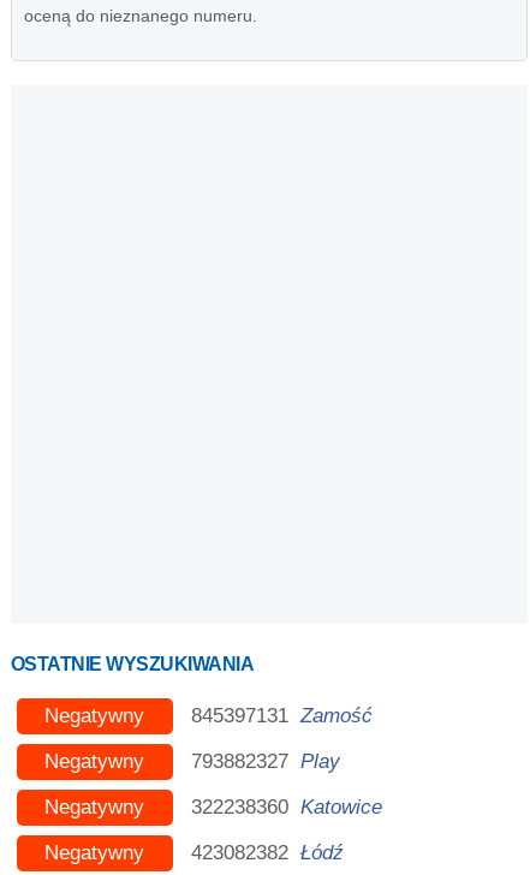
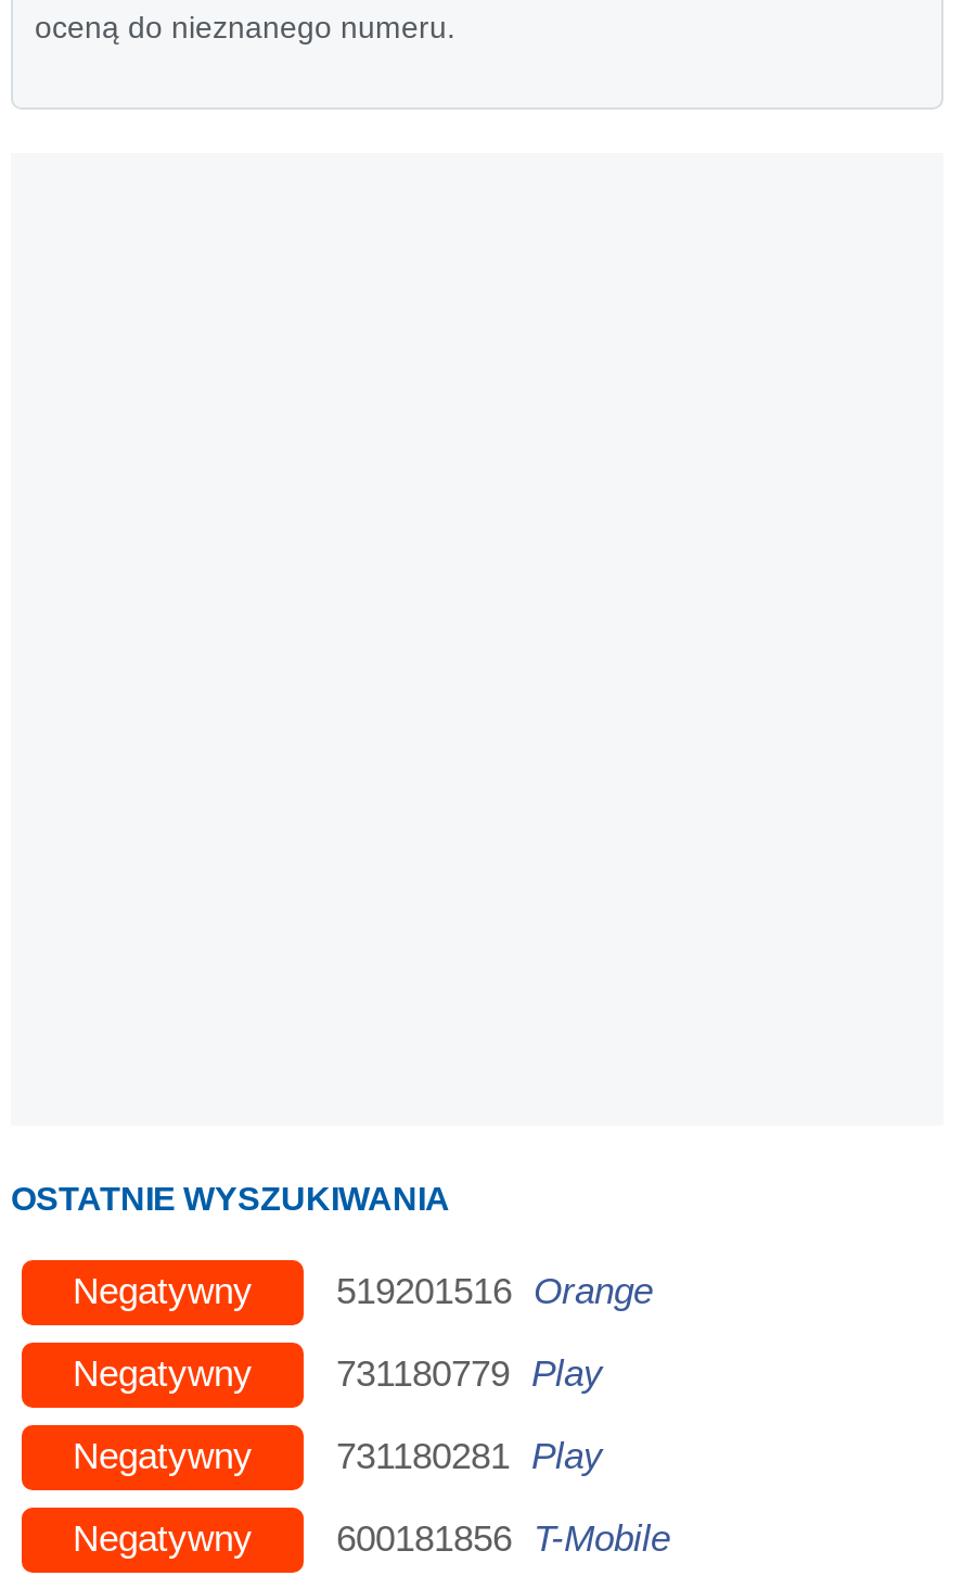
[191,704,373,727] 845397131 Zamość -> [336,1271,653,1312] 519201516 Orange
[191,750,340,773] 793882327 Play -> [336,1353,603,1395] 731180779 Play
[191,796,382,819] 322238360 Katowice -> [336,1436,603,1477] 731180281 Play
[191,841,344,864] 423082382 Łódź -> [336,1518,670,1560] 600181856 T-Mobile

